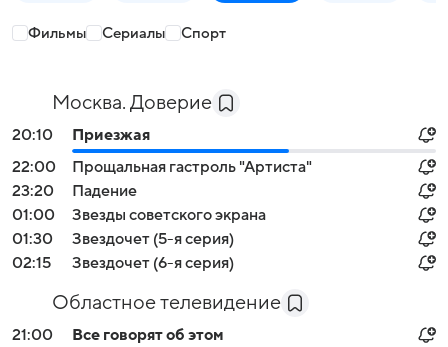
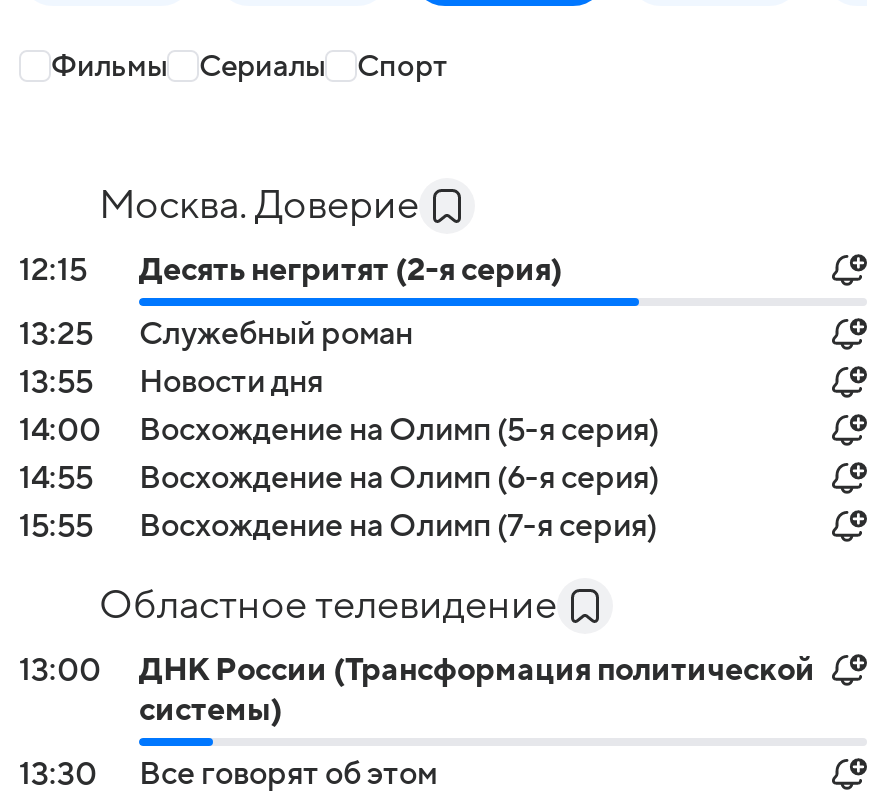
[12,126,150,144] 20:10 | Приезжая -> [19,252,563,288] 12:15 | Десять негритят (2-я серия)
[12,158,312,272] 22:00 | Прощальная гастроль "Артиста" | 23:20 | Падение | 01:00 | Звезды советского экрана | 01:30 | Звездочет (5-я серия) | 02:15 | Звездочет (6-я серия) -> [19,316,659,544] 13:25 | Служебный роман | 13:55 | Новости дня | 14:00 | Восхождение на Олимп (5-я серия) | 14:55 | Восхождение на Олимп (6-я серия) | 15:55 | Восхождение на Олимп (7-я серия)
[12,326,53,344] 21:00 -> [19,652,815,792] 13:00 | ДНК России (Трансформация политической | системы) | 13:30

